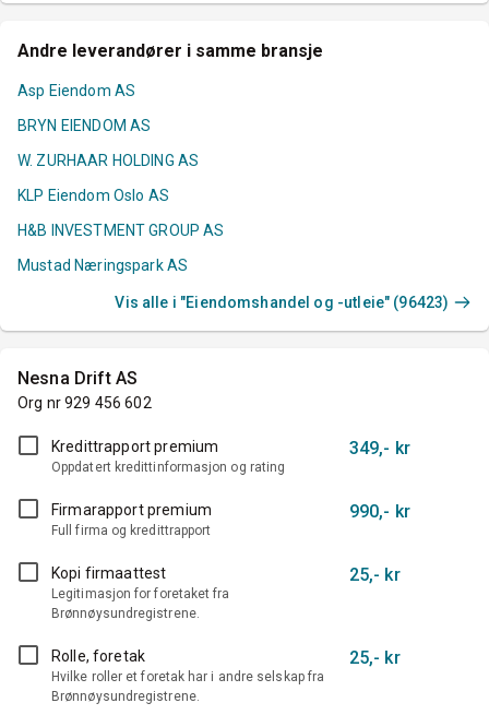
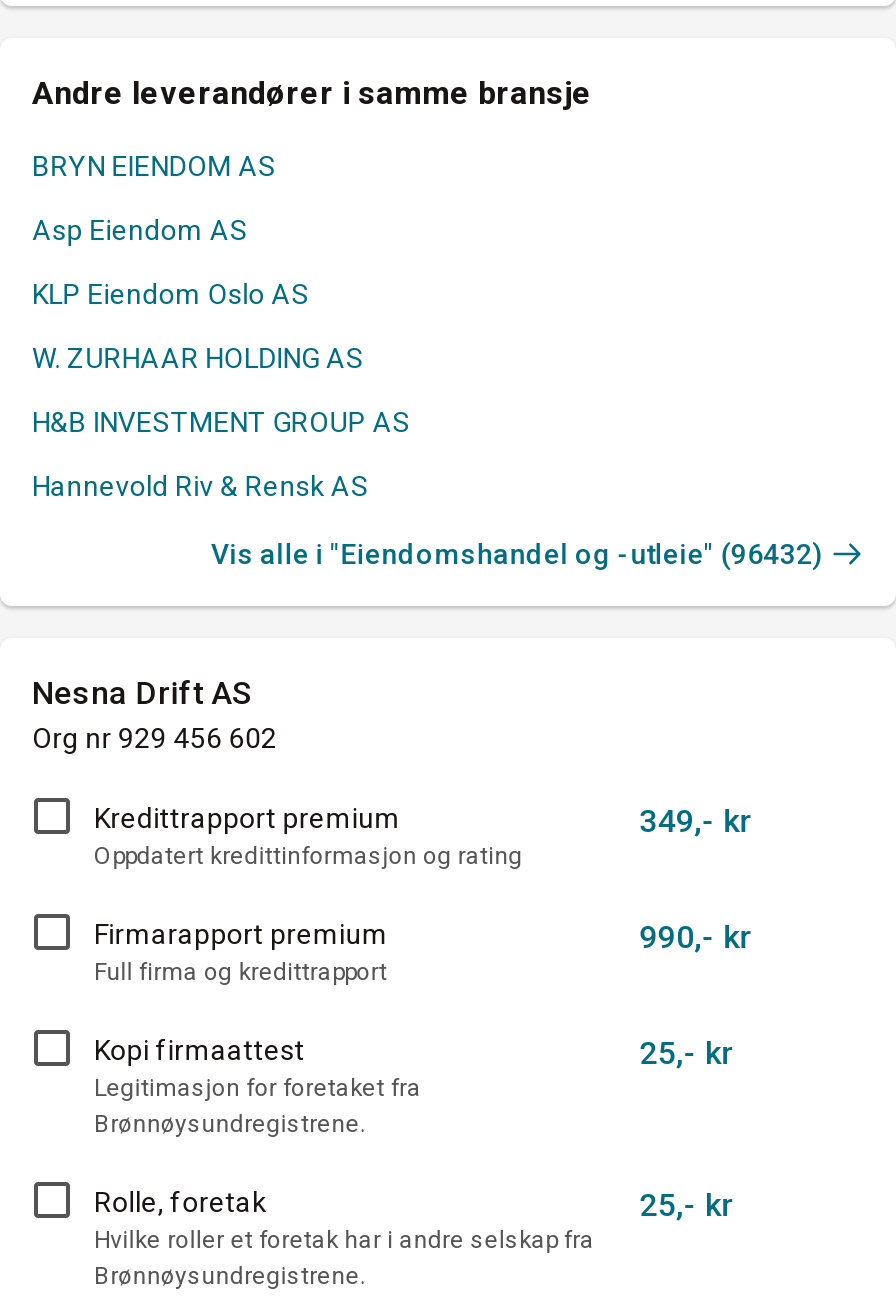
moved [17,82,135,99] -> [32,214,248,246]: Asp Eiendom AS
moved [17,117,151,134] -> [32,150,277,182]: BRYN EIENDOM AS
moved [17,152,199,169] -> [32,342,364,374]: W. ZURHAAR HOLDING AS
moved [17,186,169,204] -> [32,278,310,310]: KLP Eiendom Oslo AS
[17,256,188,274] Mustad Næringspark AS -> [32,470,369,502] Hannevold Riv & Rensk AS
[115,293,449,311] Vis alle i "Eiendomshandel og -utleie" (96423) -> [211,538,823,570] Vis alle i "Eiendomshandel og -utleie" (96432)

